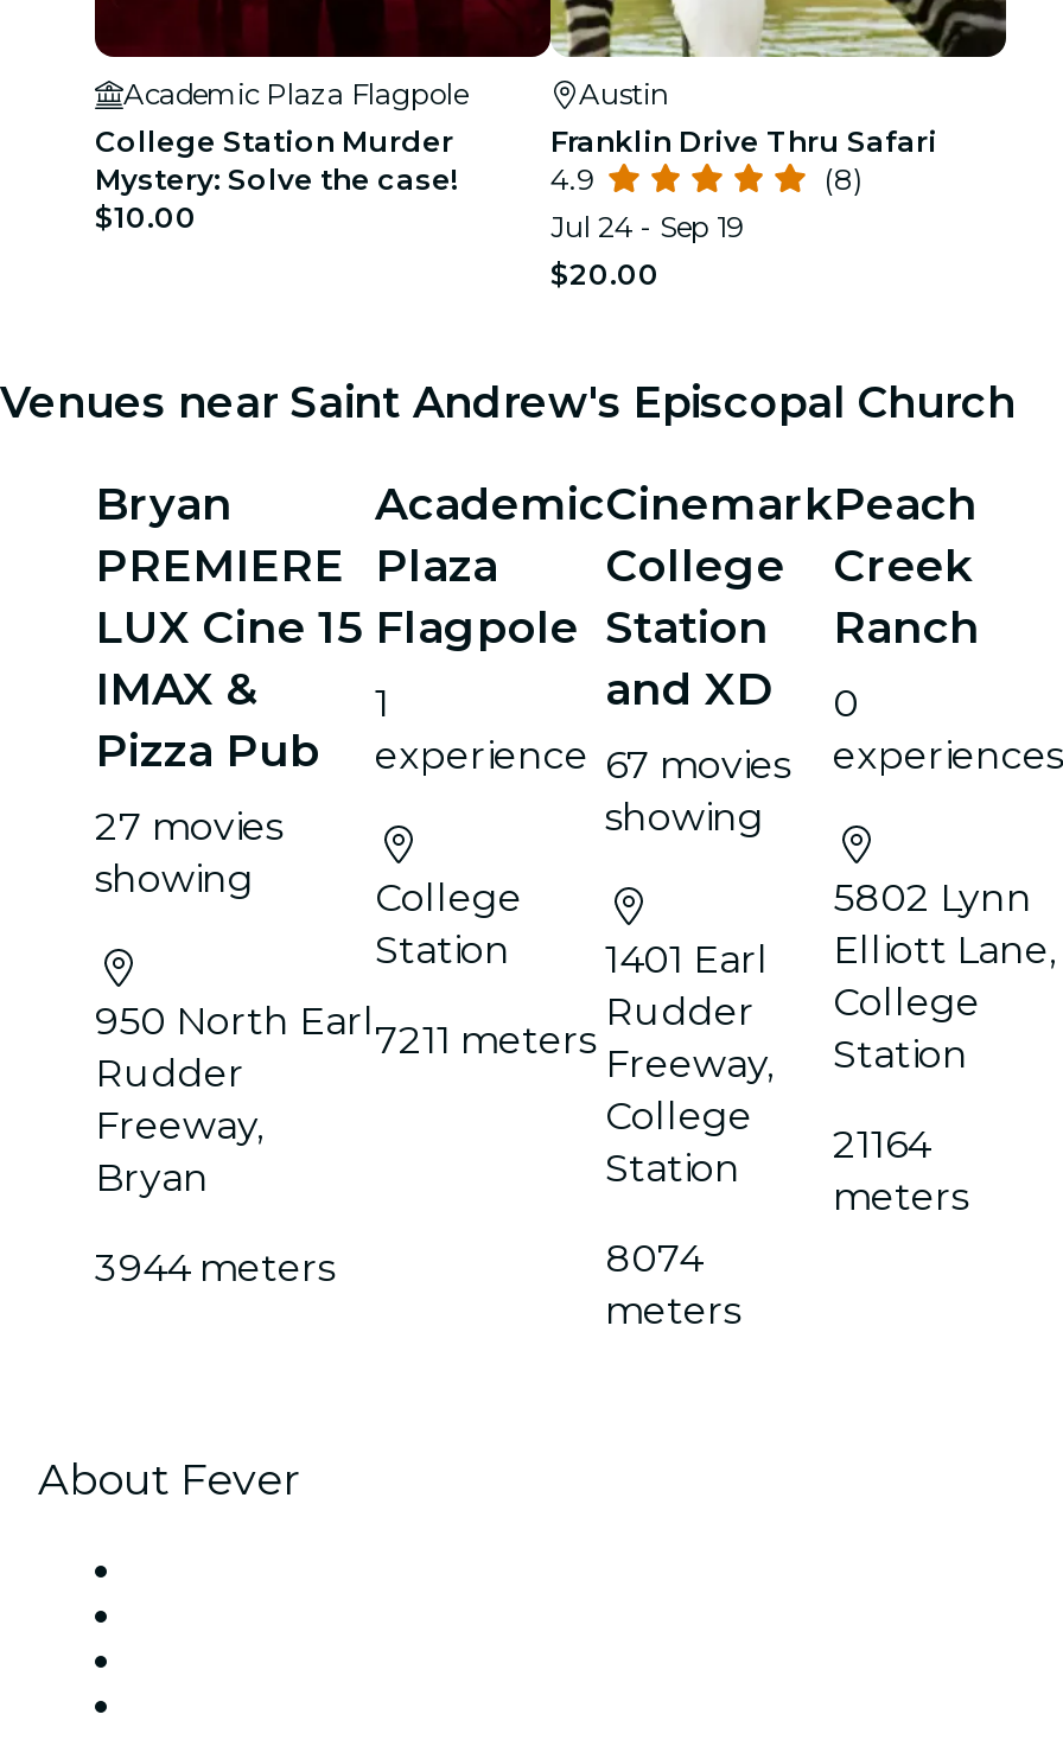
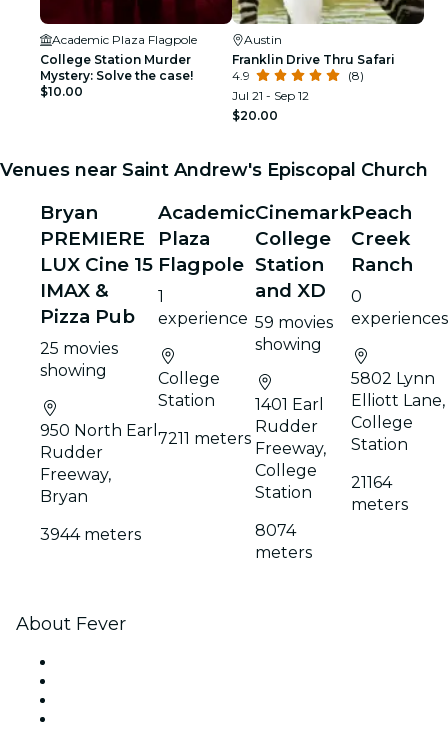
[550,208,743,244] Jul 24 - Sep 19 -> [232,88,309,103] Jul 21 - Sep 12
[95,723,1063,787] Pizza Pub experience 67 movies experiences -> [40,305,448,332] Pizza Pub experience 59 movies experiences
[95,803,282,849] 27 movies -> [40,339,118,358] 25 movies

